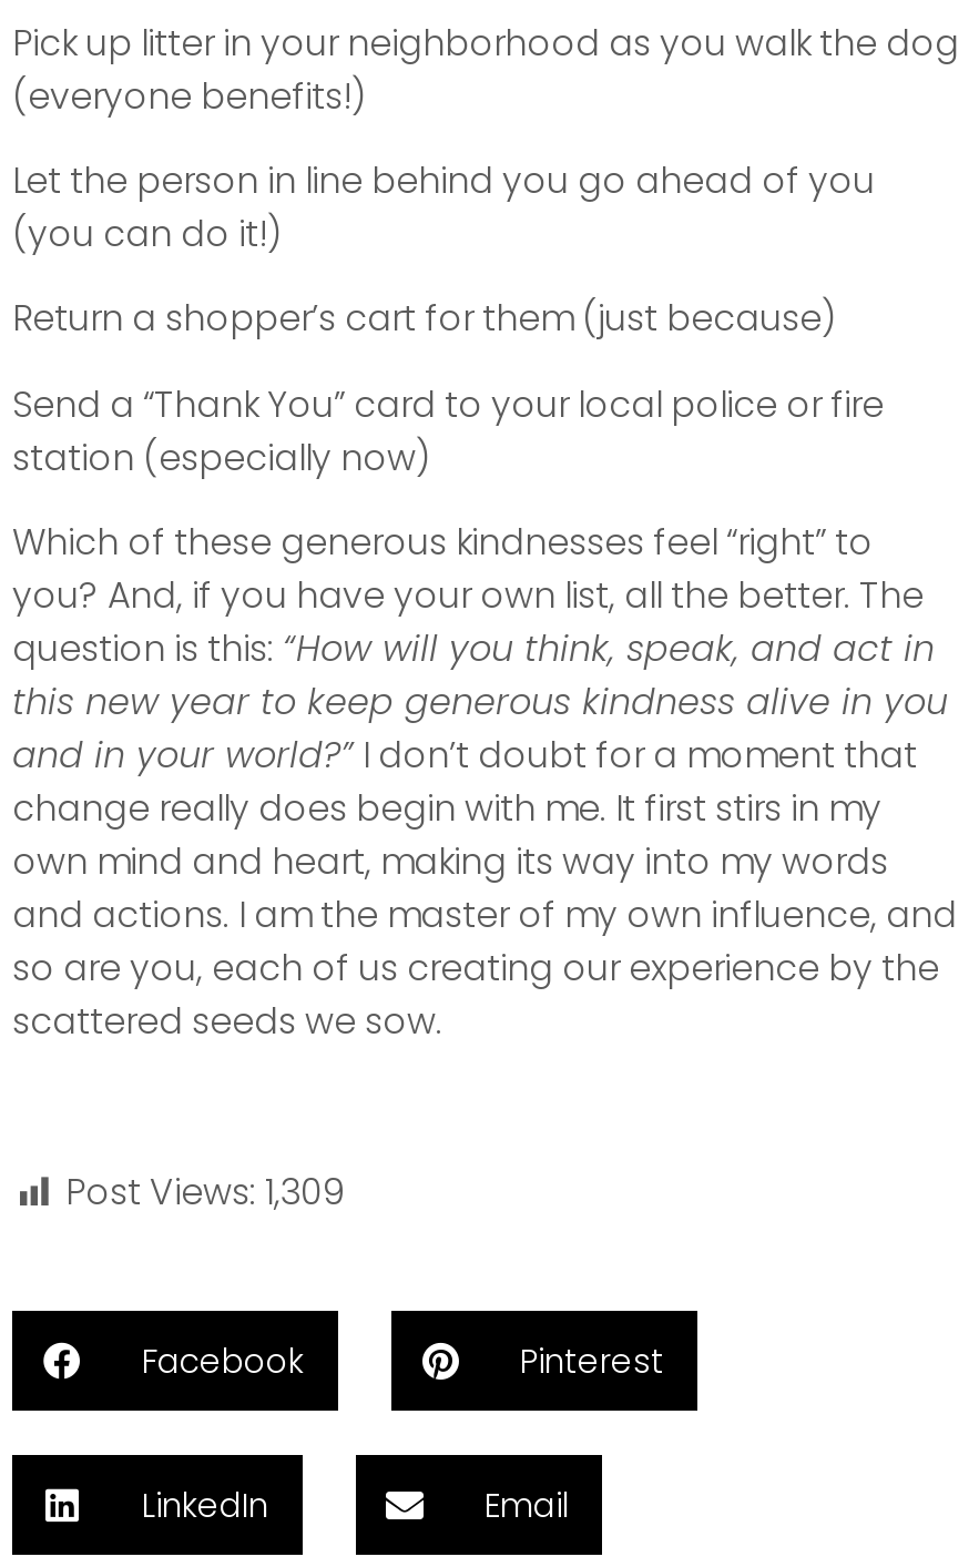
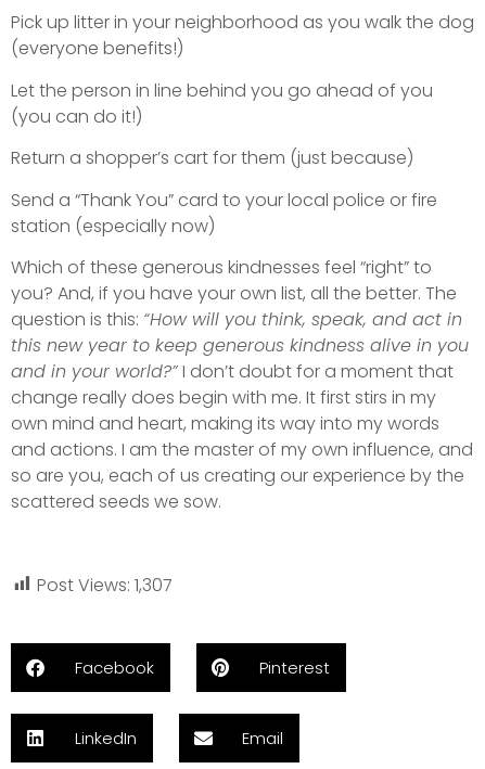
[65,1166,345,1217] Post Views: 1,309 -> [37,572,173,597] Post Views: 1,307

